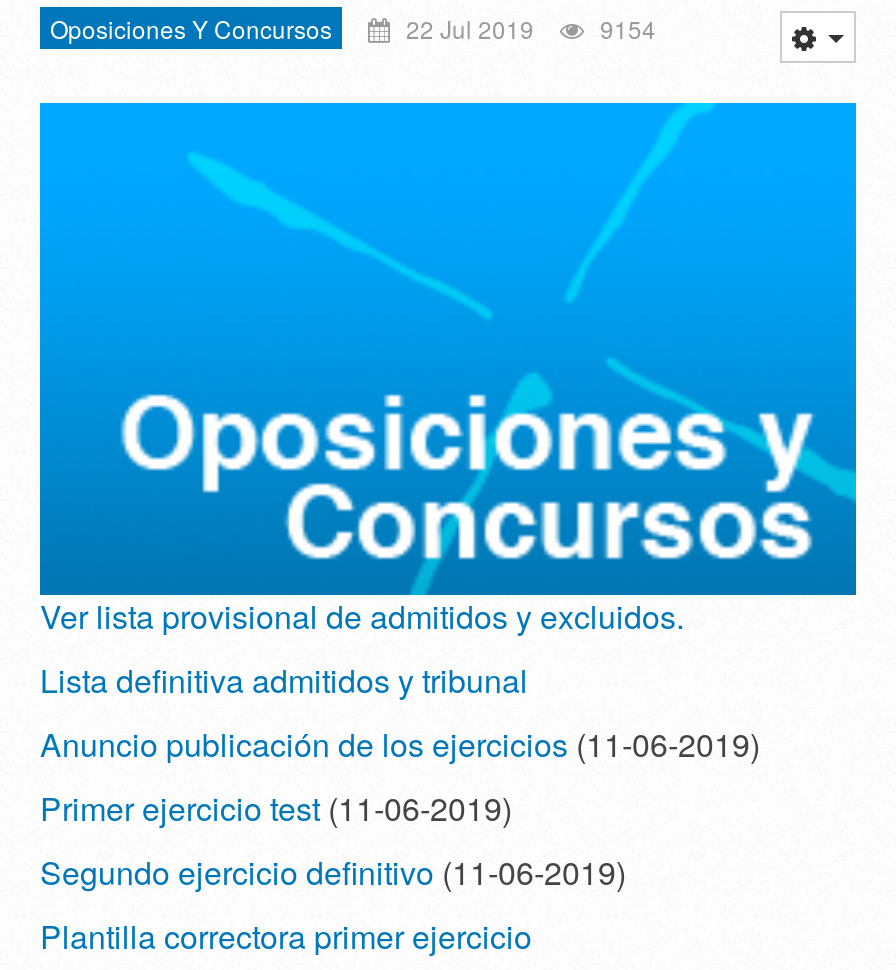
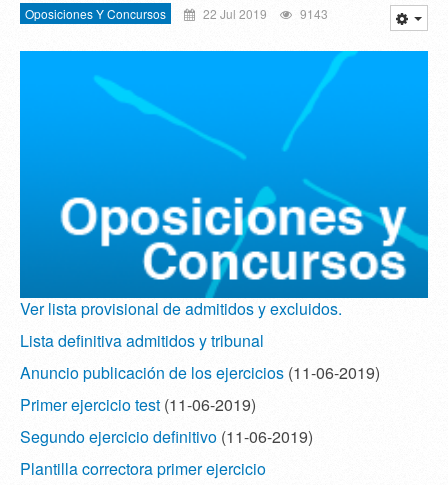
[50,10,656,44] Oposiciones Y Concursos 22 Jul 2019 9154 -> [25,5,328,22] Oposiciones Y Concursos 22 Jul 2019 9143

